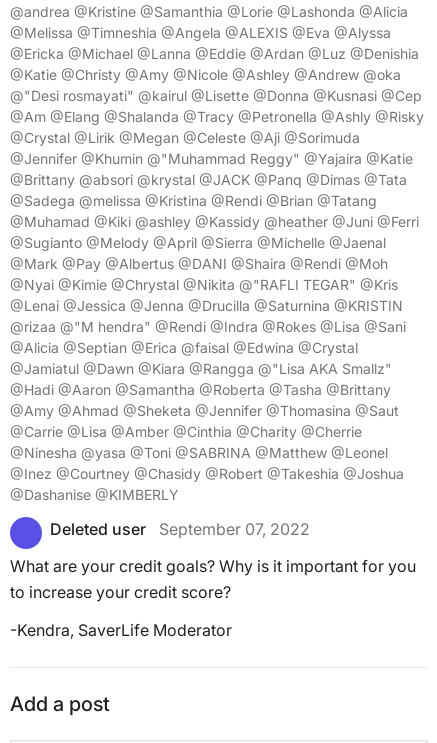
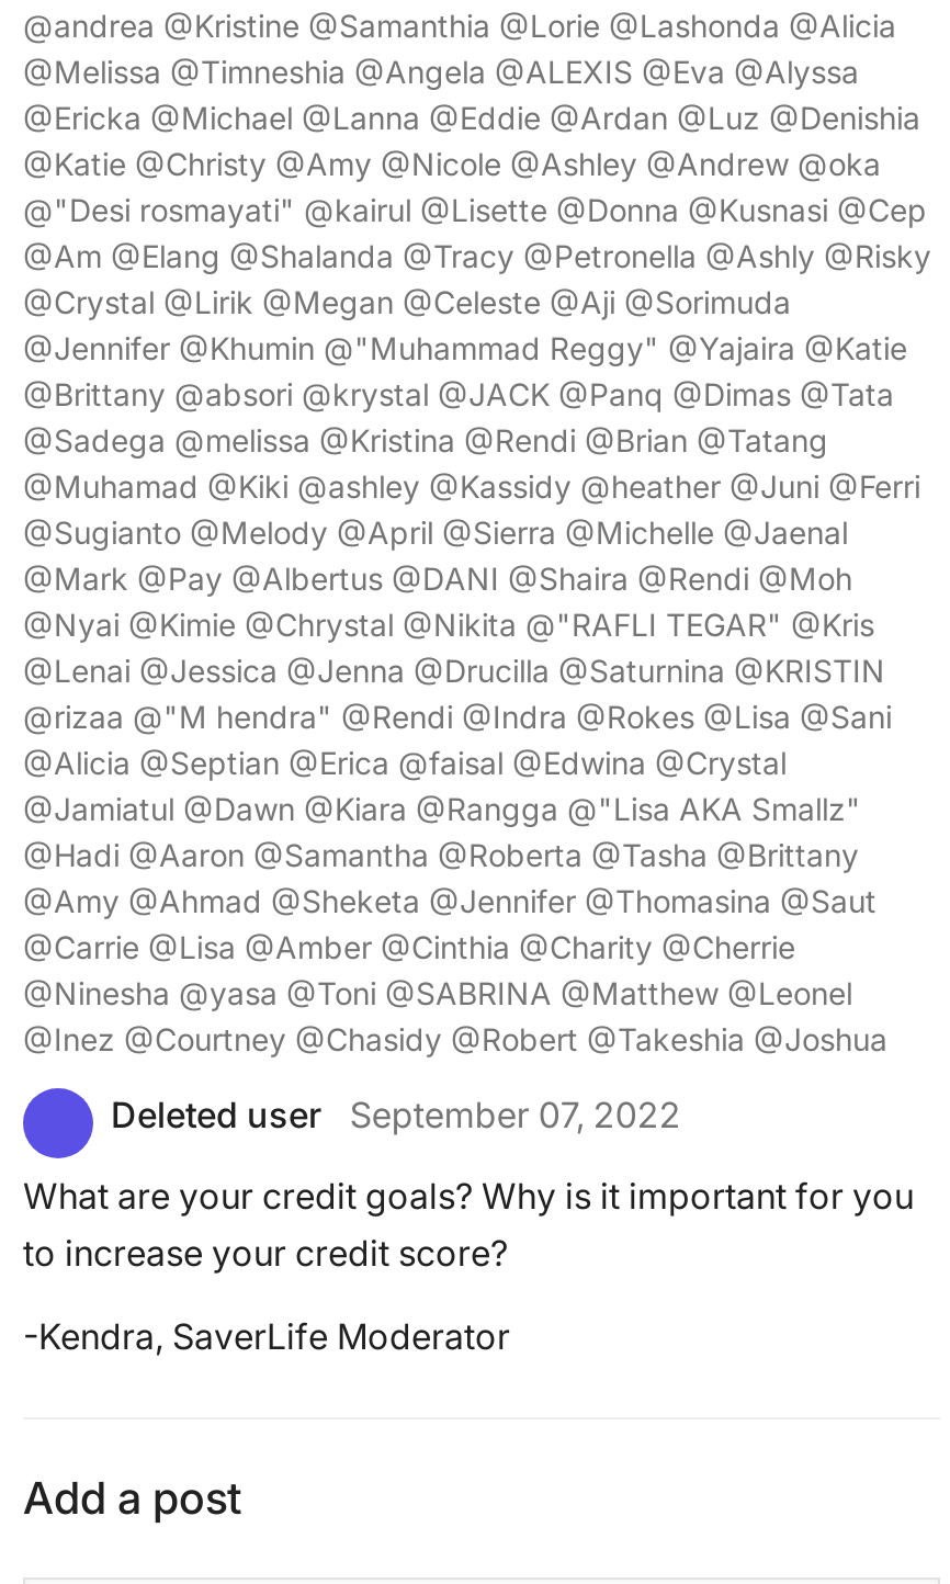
[10,486,179,503] @Dashanise @KIMBERLY -> none

